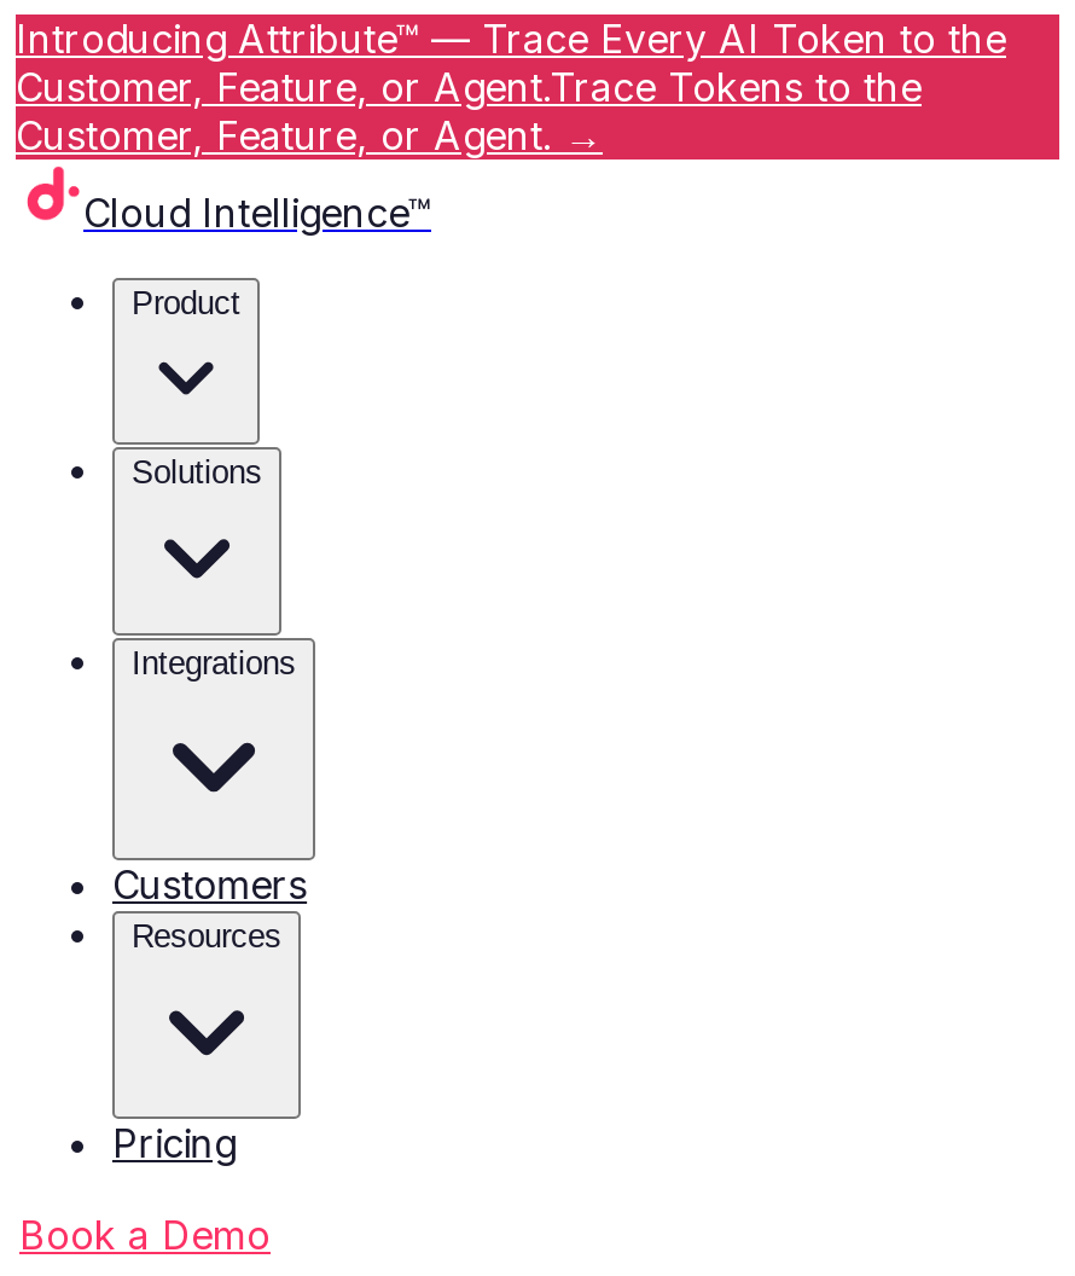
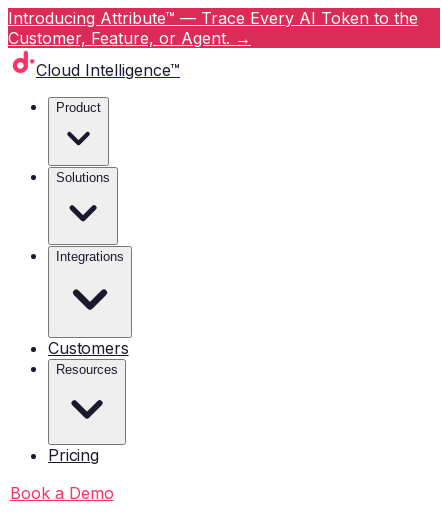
[16,63,922,111] Customer, Feature, or Agent.Trace Tokens to the -> none

